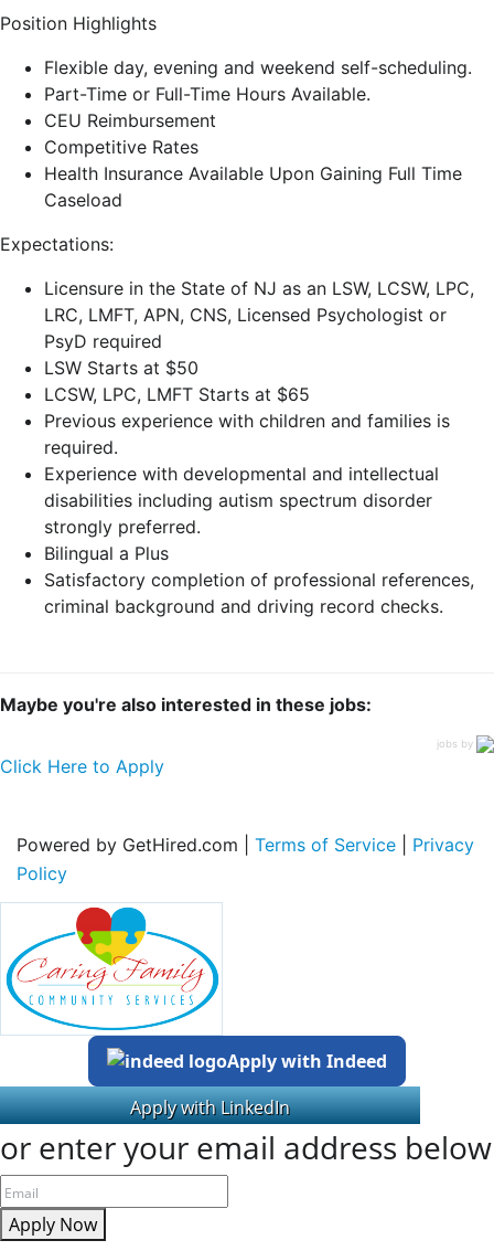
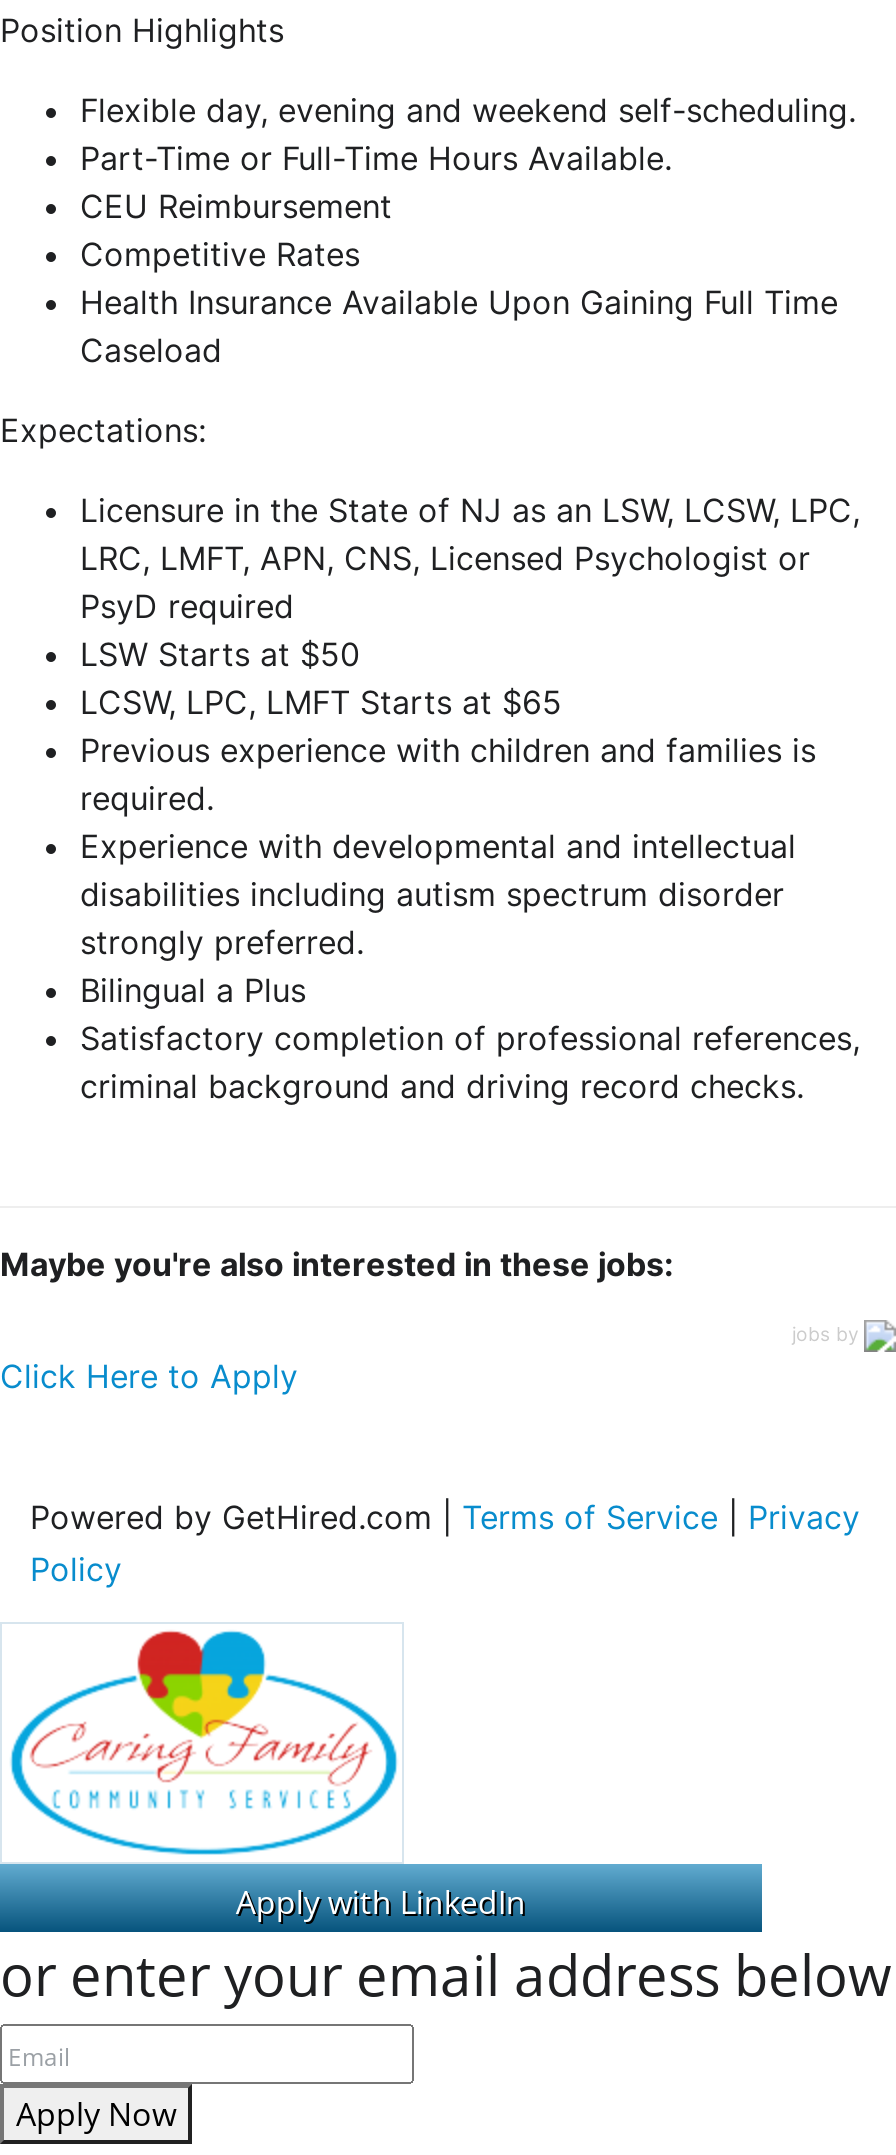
[227,1049,387,1074] Apply with Indeed -> none

